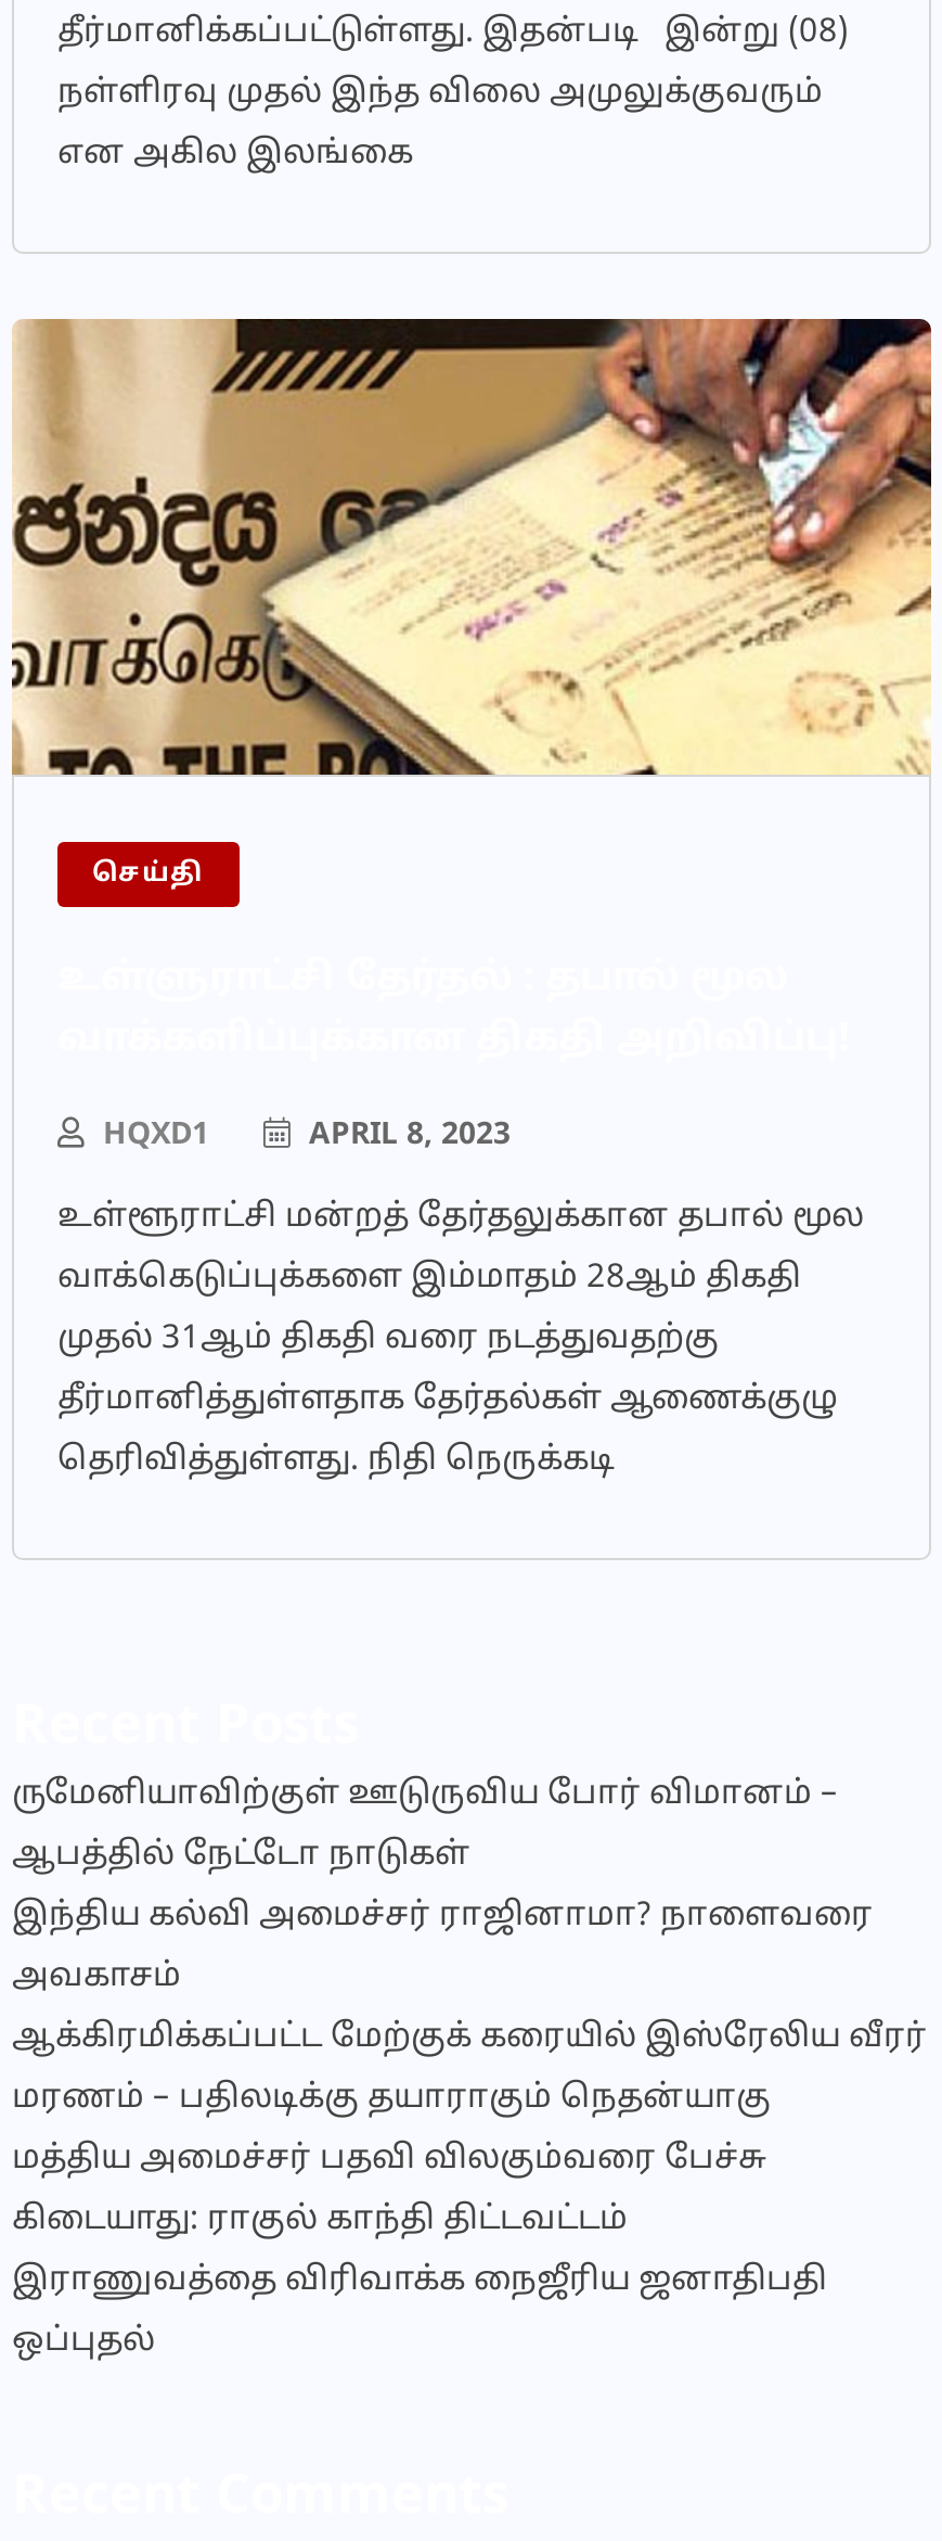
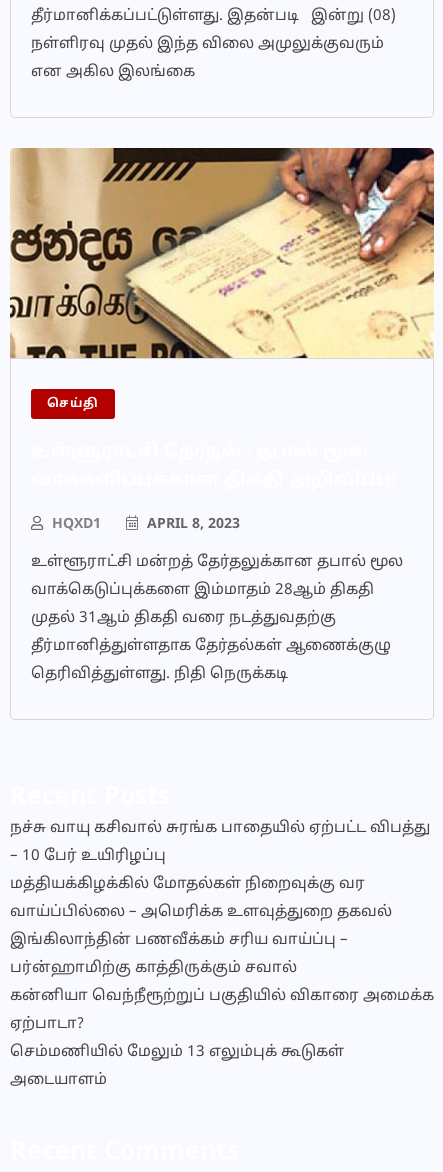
[12,1775,838,1816] ருமேனியாவிற்குள் ஊடுருவிய போர் விமானம் – -> [10,819,430,838] நச்சு வாயு கசிவால் சுரங்க பாதையில் ஏற்பட்ட விபத்து
[12,1836,469,1877] ஆபத்தில் நேட்டோ நாடுகள் -> [10,847,166,866] – 10 பேர் உயிரிழப்பு
[12,1897,873,1938] இந்திய கல்வி அமைச்சர் ராஜினாமா? நாளைவரை -> [10,875,365,894] மத்தியக்கிழக்கில் மோதல்கள் நிறைவுக்கு வர
[12,1957,181,1999] அவகாசம் -> [10,903,392,922] வாய்ப்பில்லை – அமெரிக்க உளவுத்துறை தகவல்
[12,2018,927,2059] ஆக்கிரமிக்கப்பட்ட மேற்குக் கரையில் இஸ்ரேலிய வீரர் -> [10,931,348,950] இங்கிலாந்தின் பணவீக்கம் சரிய வாய்ப்பு –
[12,2079,771,2120] மரணம் – பதிலடிக்கு தயாராகும் நெதன்யாகு -> [10,959,297,978] பர்ன்ஹாமிற்கு காத்திருக்கும் சவால்
[12,2140,766,2181] மத்திய அமைச்சர் பதவி விலகும்வரை பேச்சு -> [10,987,434,1006] கன்னியா வெந்நீரூற்றுப் பகுதியில் விகாரை அமைக்க
[12,2200,628,2242] கிடையாது: ராகுல் காந்தி திட்டவட்டம் -> [10,1015,84,1034] ஏற்பாடா?
[12,2261,827,2302] இராணுவத்தை விரிவாக்க நைஜீரிய ஜனாதிபதி -> [10,1043,344,1062] செம்மணியில் மேலும் 13 எலும்புக் கூடுகள்
[12,2322,155,2363] ஒப்புதல் -> [10,1071,107,1090] அடையாளம்

